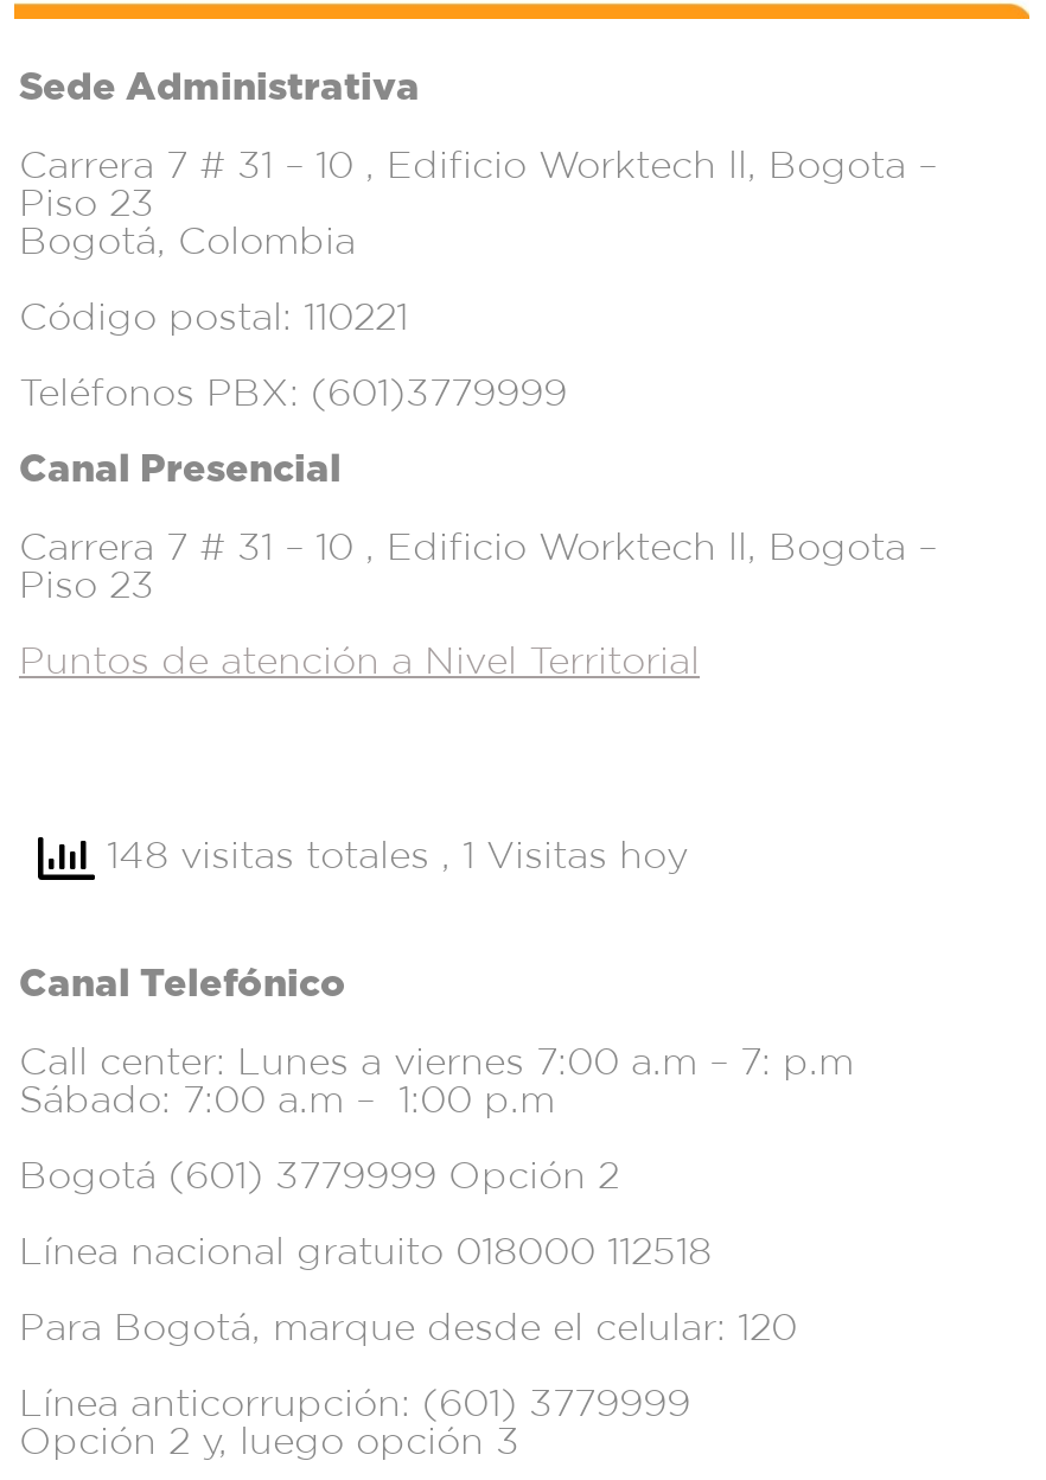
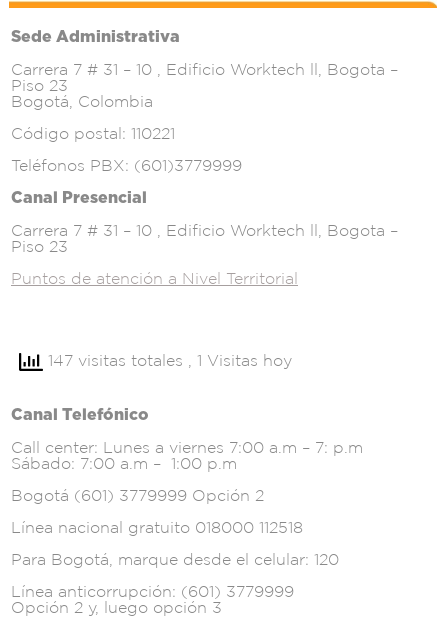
[95,833,688,875] 148 visitas totales, 1 Visitas hoy -> [43,351,292,369] 147 visitas totales, 1 Visitas hoy

